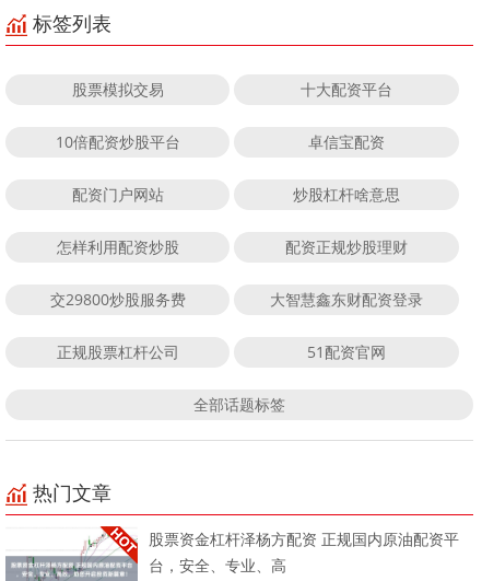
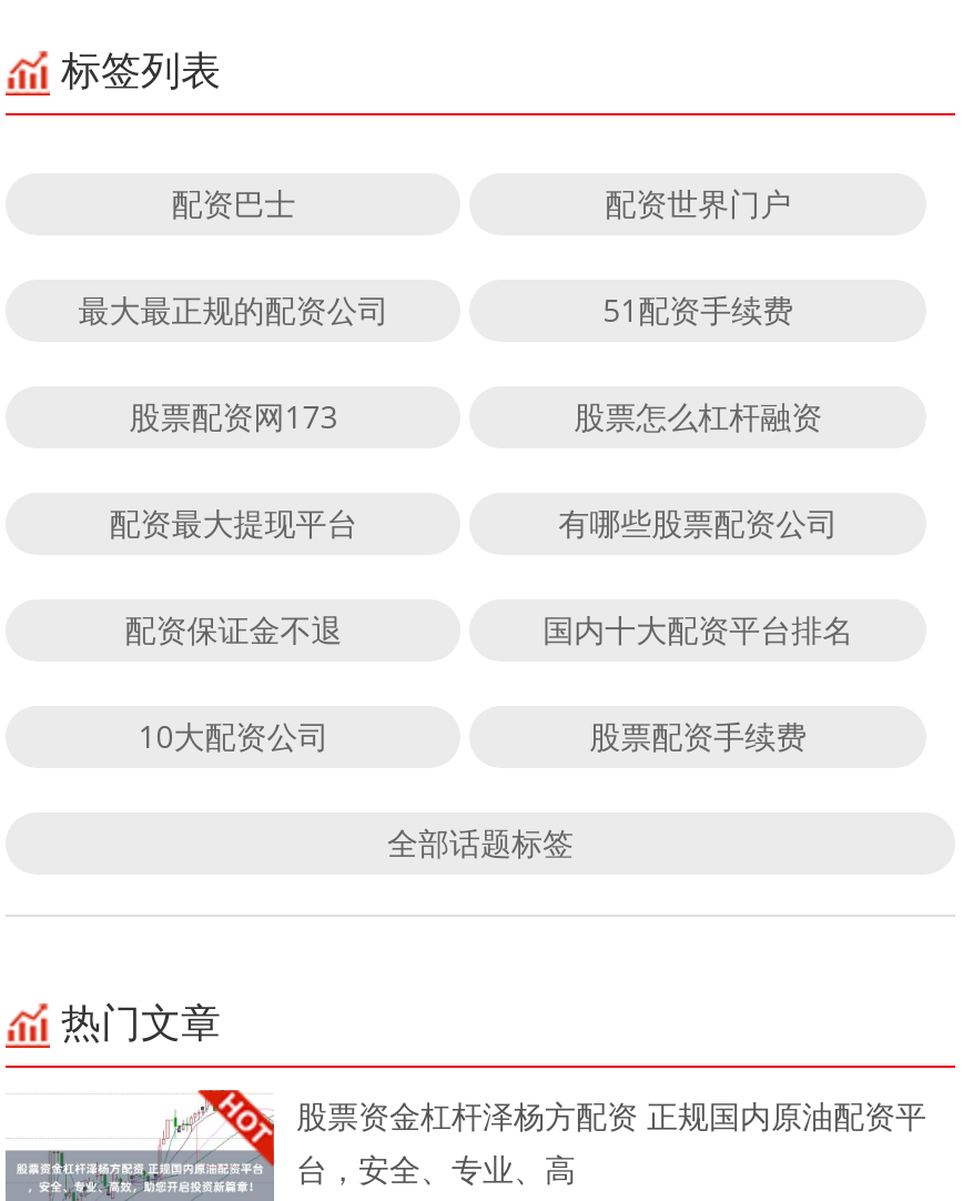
[72,78,393,99] 股票模拟交易 | 十大配资平台 -> [171,181,791,223] 配资巴士 | 配资世界门户
[55,131,385,152] 10倍配资炒股平台 | 卓信宝配资 -> [78,288,794,330] 最大最正规的配资公司 | 51配资手续费
[72,183,400,204] 配资门户网站 | 炒股杠杆啥意思 -> [129,394,823,436] 股票配资网173 | 股票怎么杠杆融资
[57,236,408,257] 怎样利用配资炒股 | 配资正规炒股理财 -> [109,501,838,543] 配资最大提现平台 | 有哪些股票配资公司
[50,288,423,309] 交29800炒股服务费 | 大智慧鑫东财配资登录 -> [125,607,854,650] 配资保证金不退 | 国内十大配资平台排名
[57,341,386,362] 正规股票杠杆公司 | 51配资官网 -> [138,714,807,756] 10大配资公司 | 股票配资手续费

